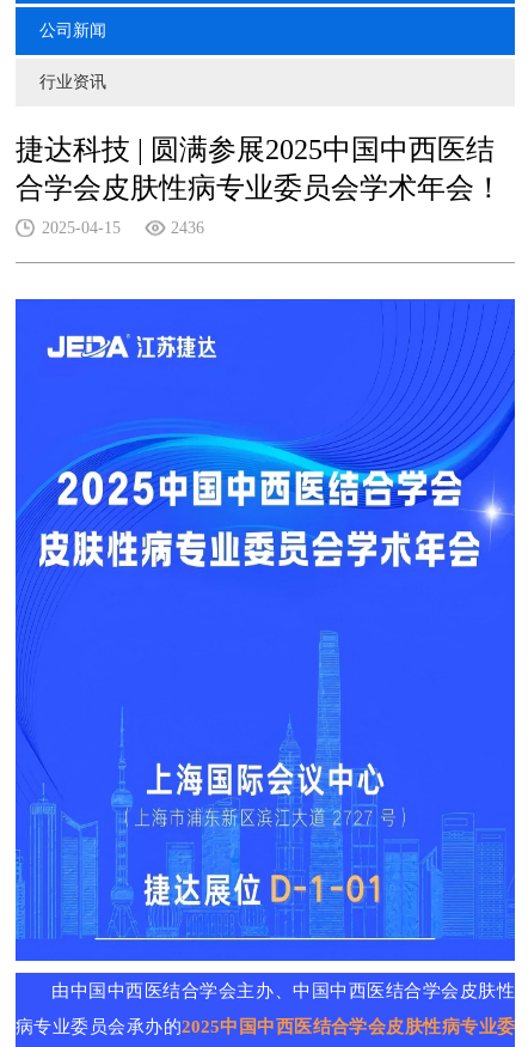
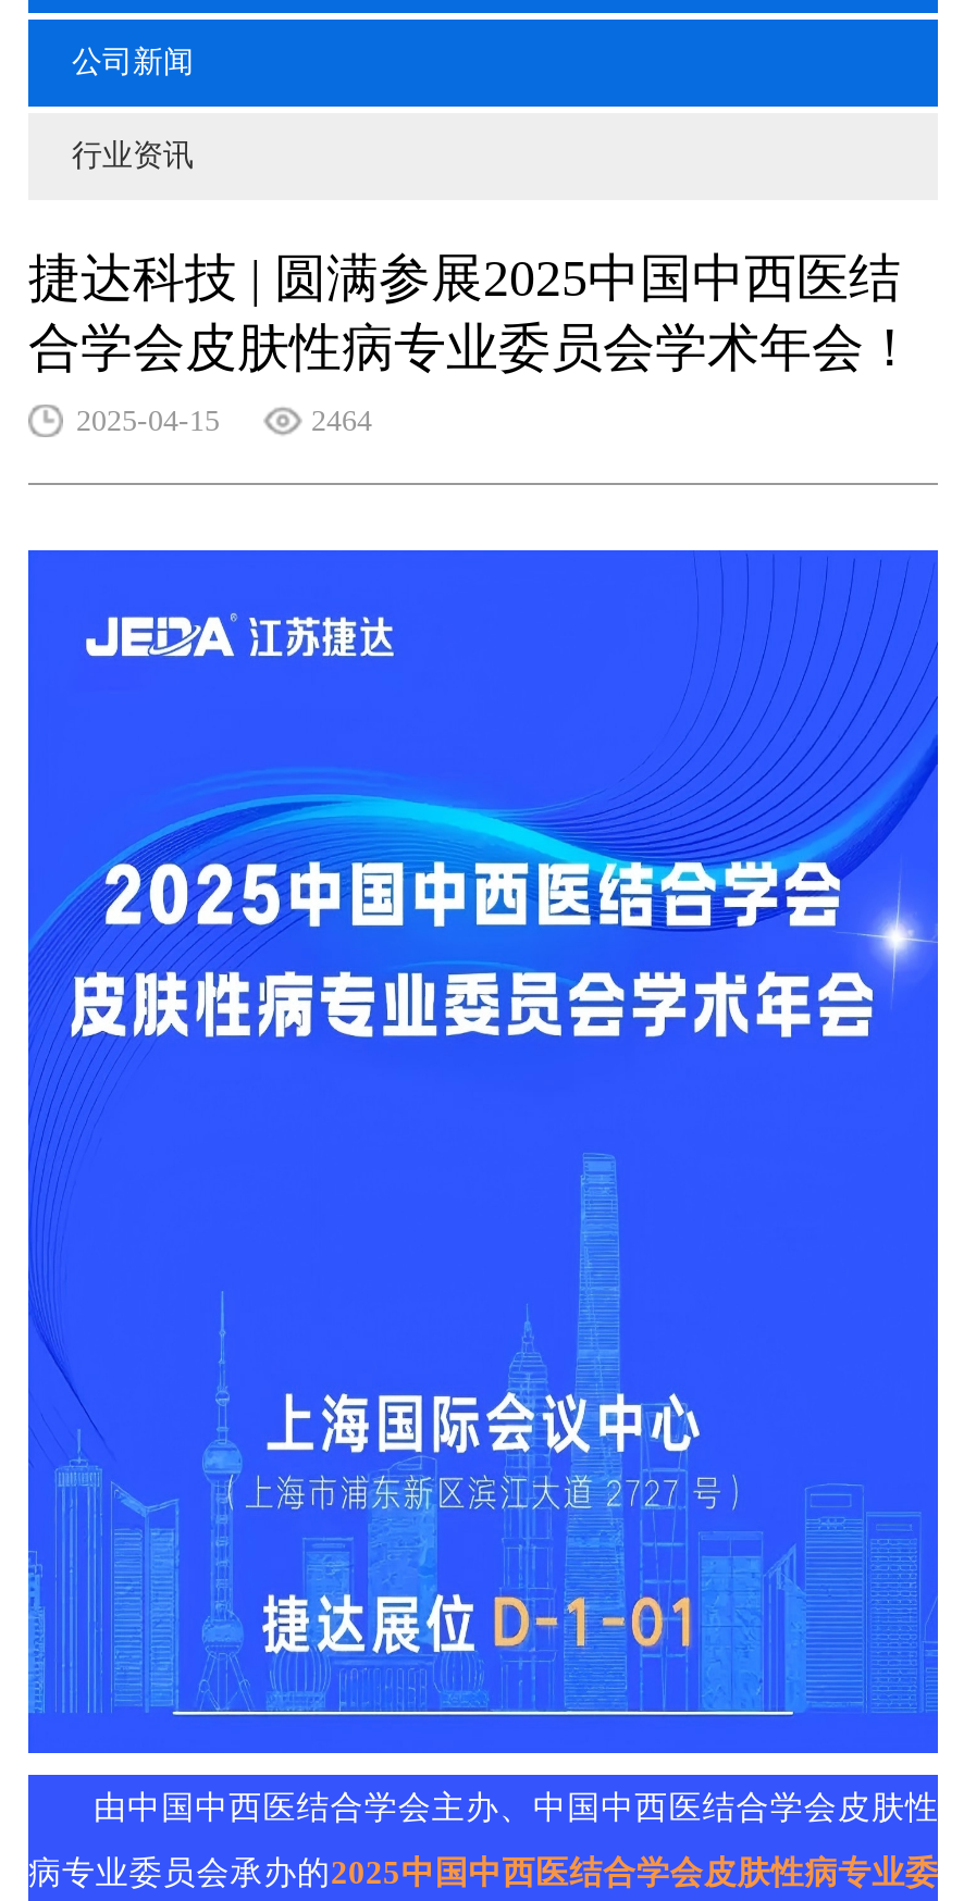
[171,219,204,237] 2436 -> [311,405,372,437] 2464

